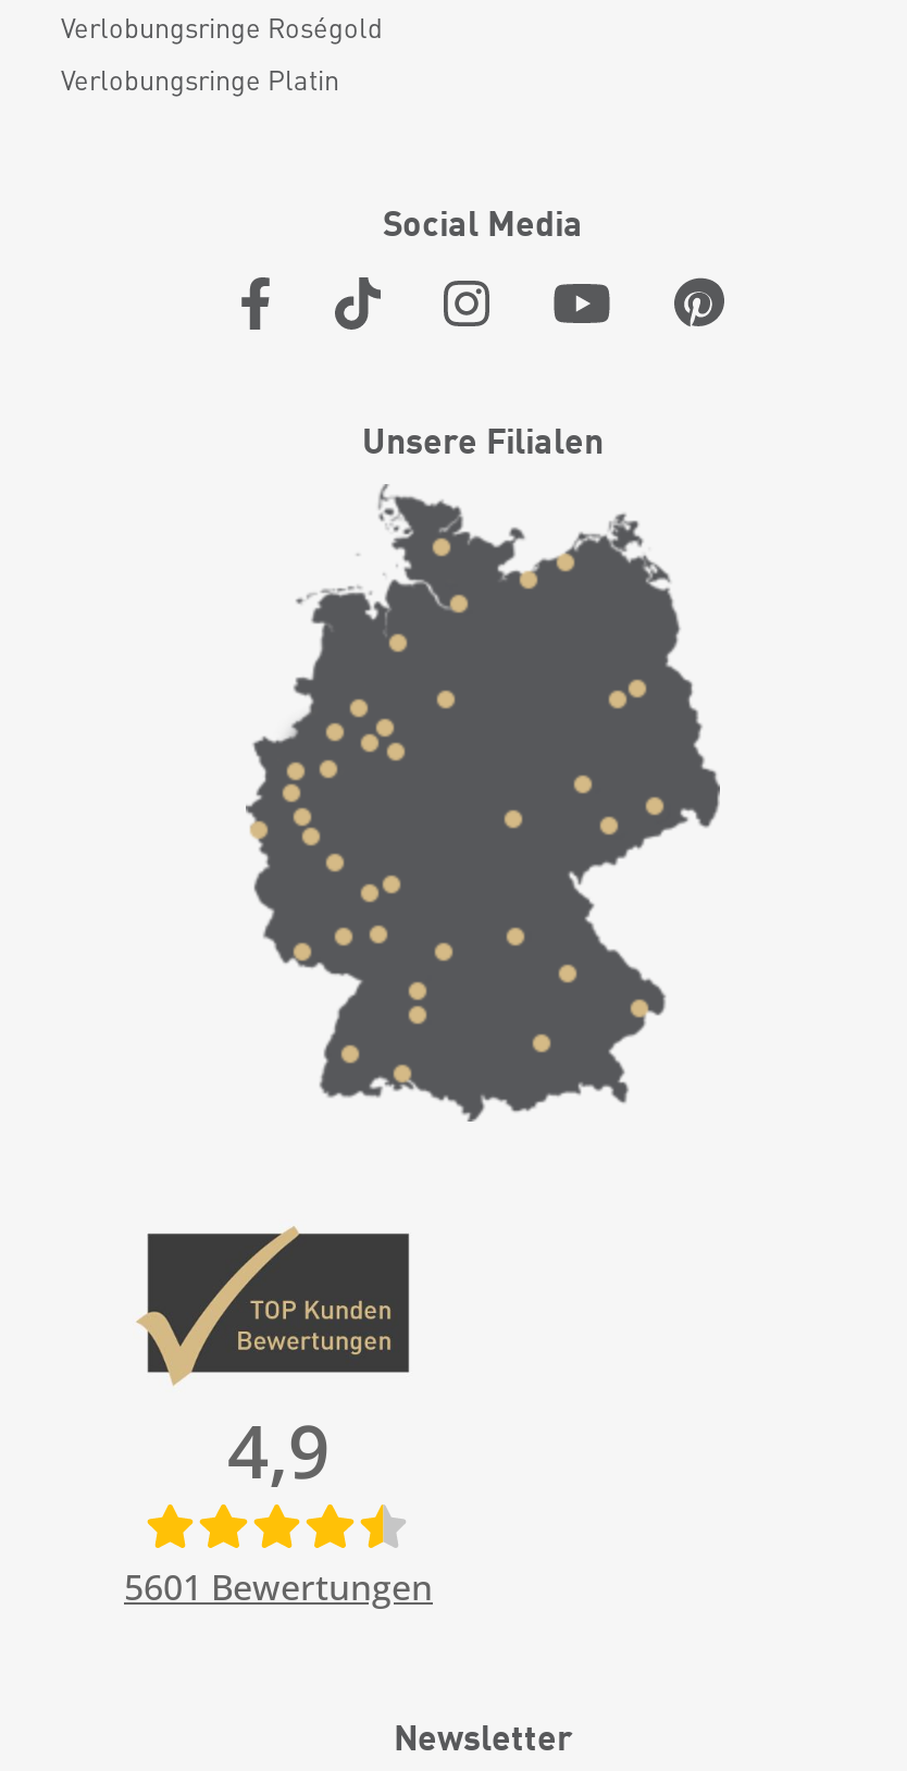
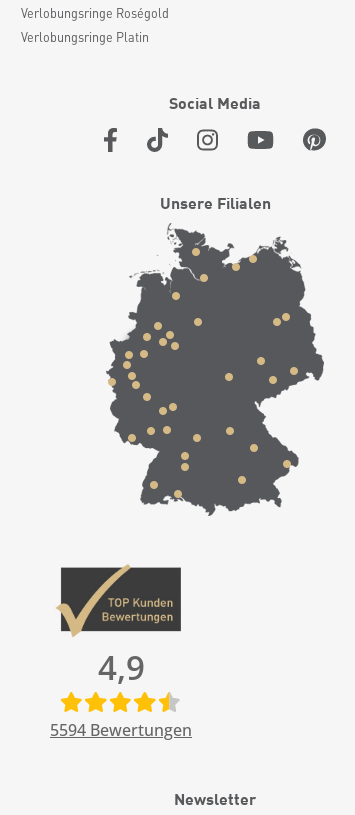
[124,1563,433,1611] 5601 Bewertungen -> [50,719,192,741] 5594 Bewertungen

